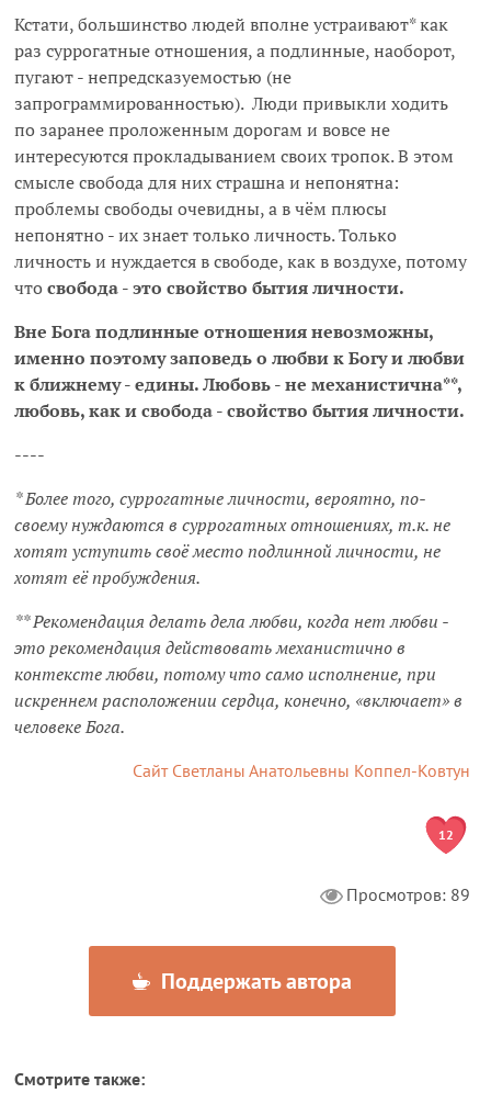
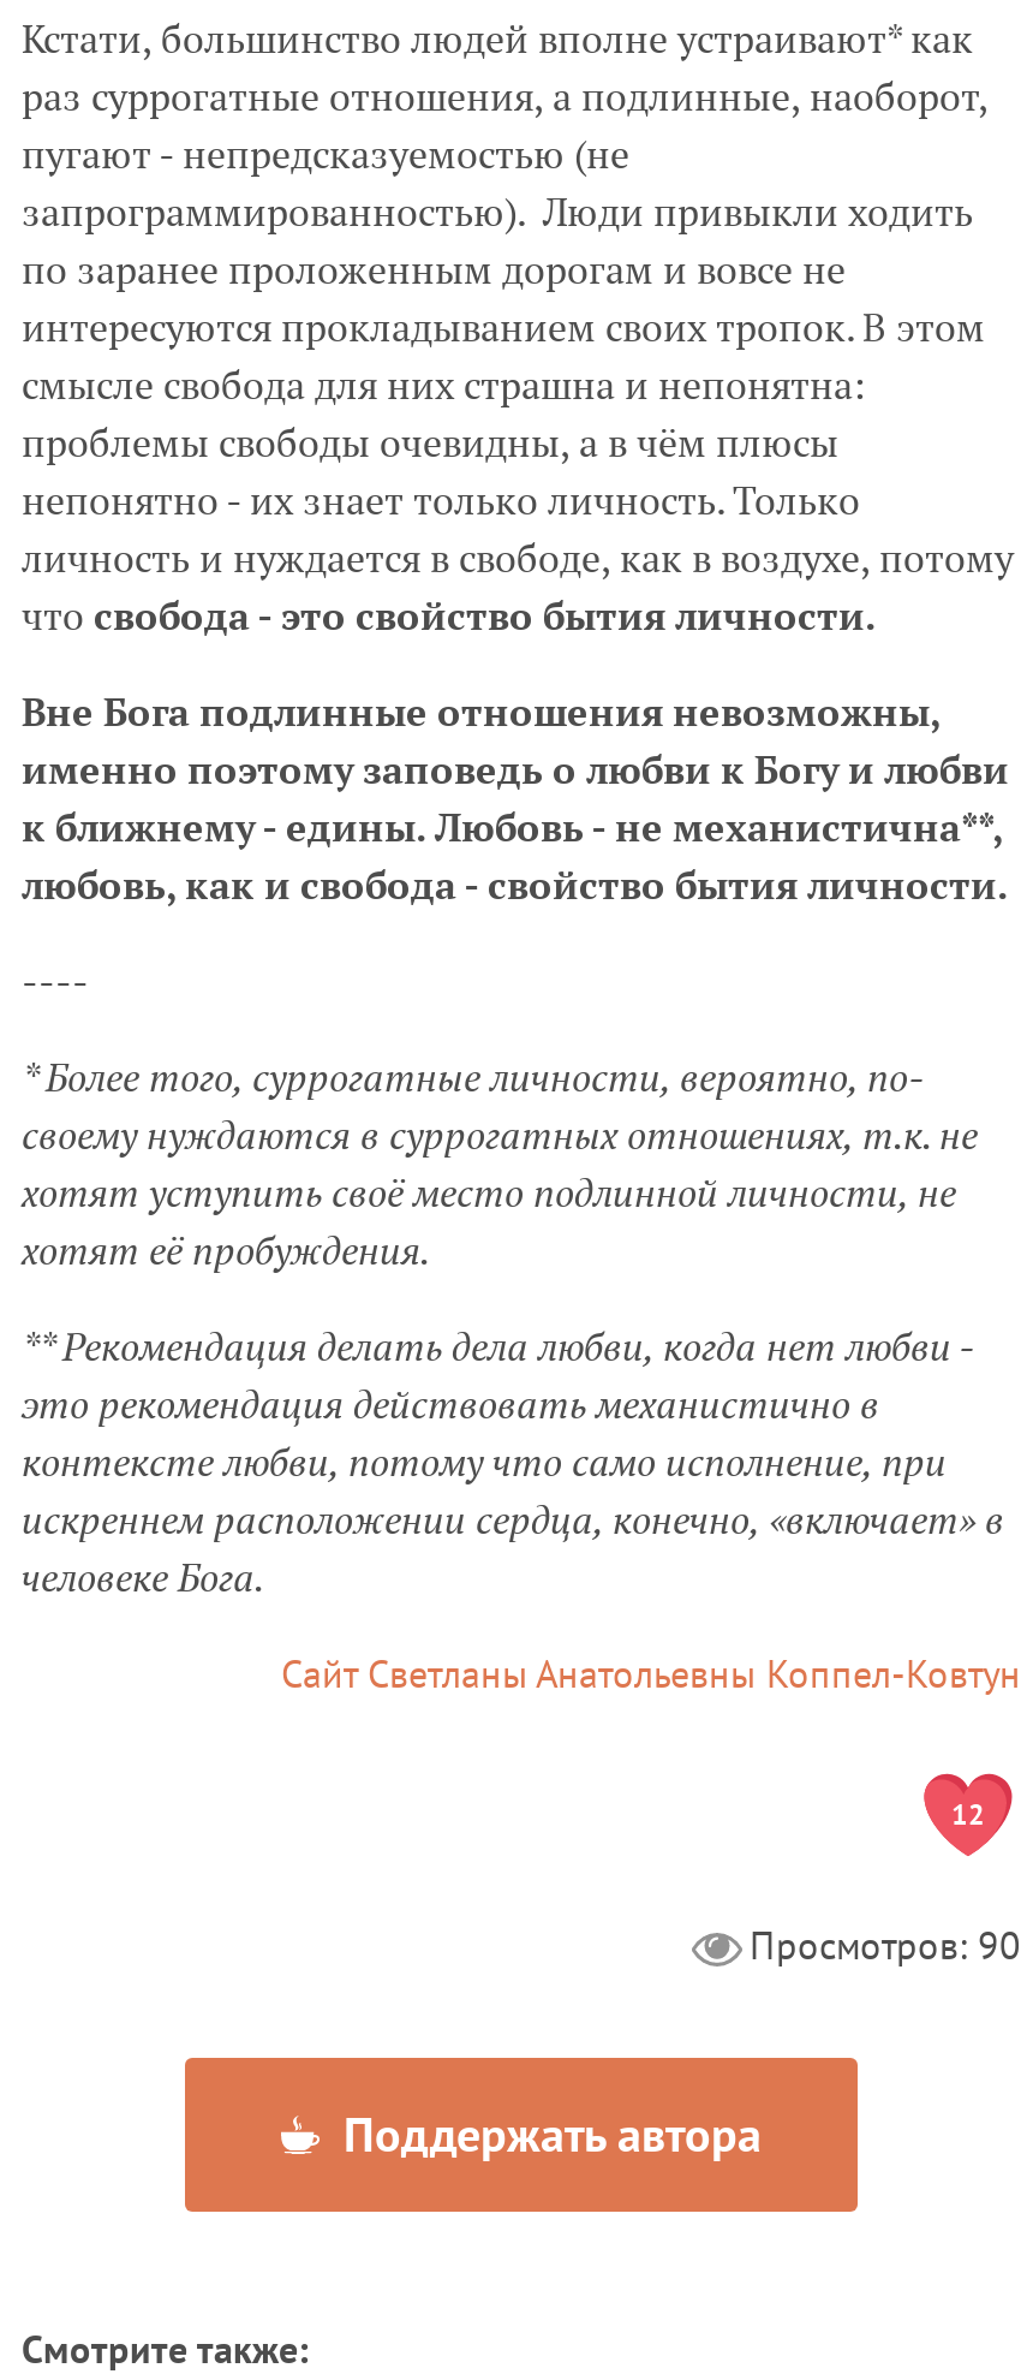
[346,884,470,905] Просмотров: 89 -> [750,1921,1021,1969] Просмотров: 90

